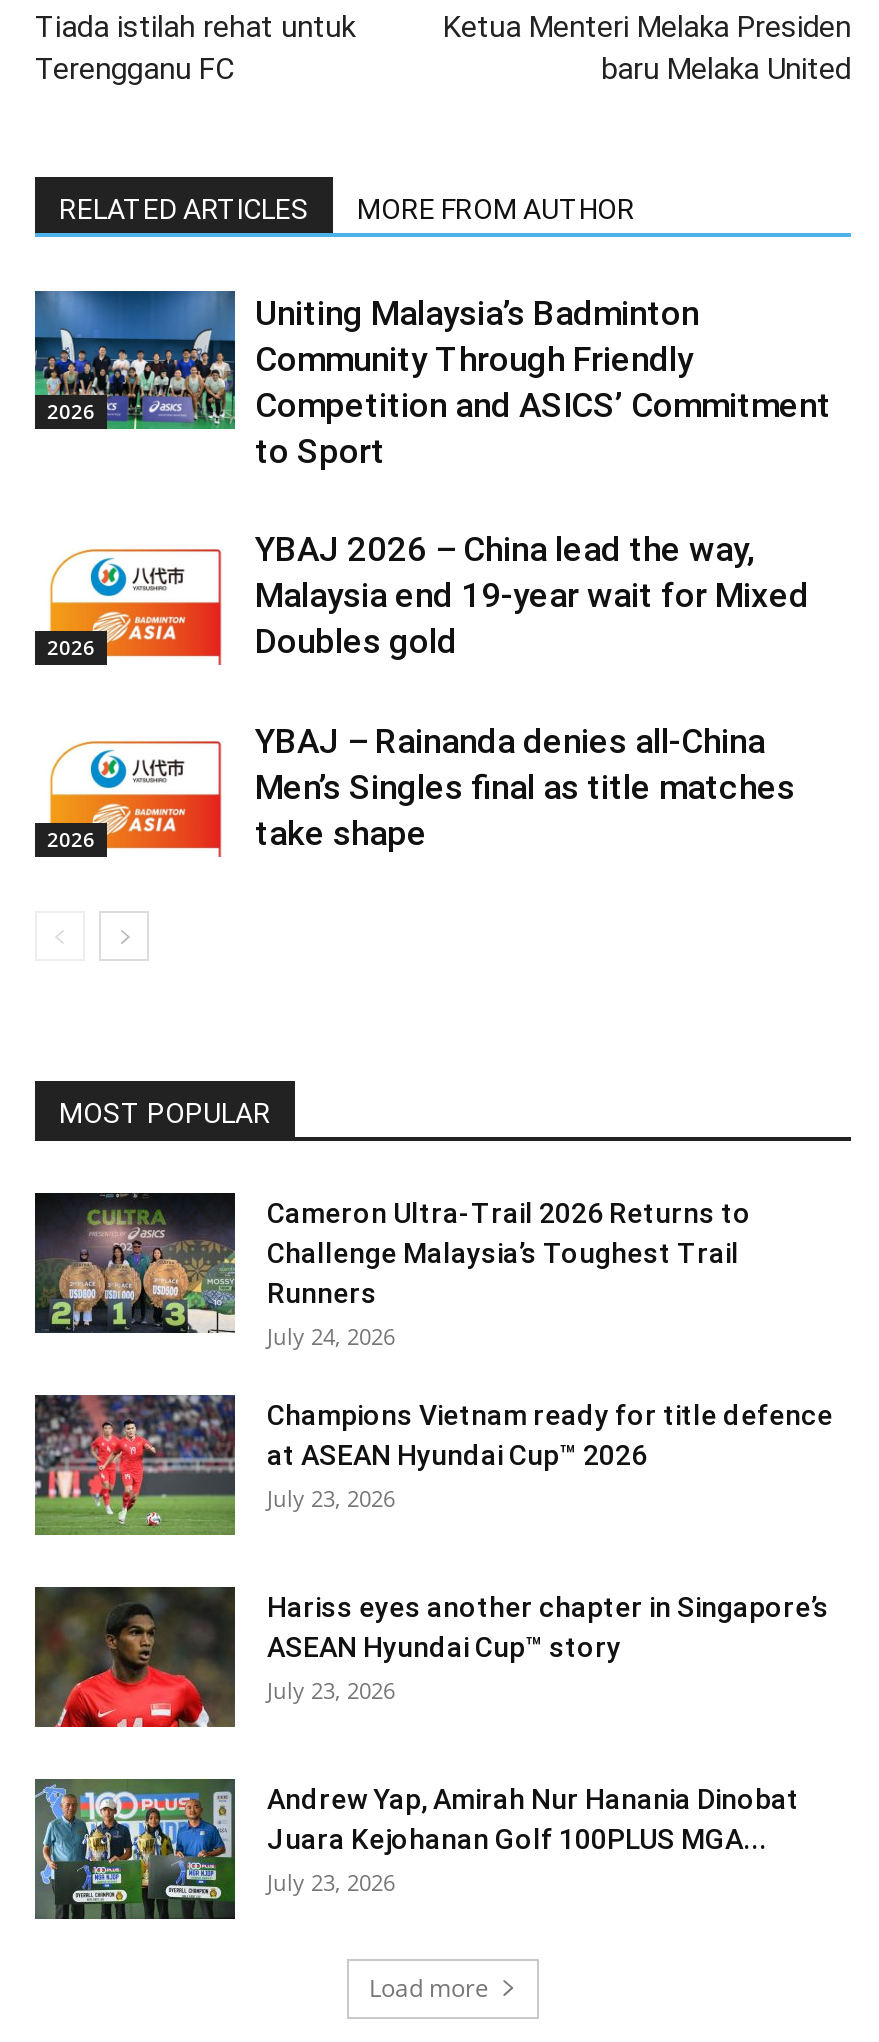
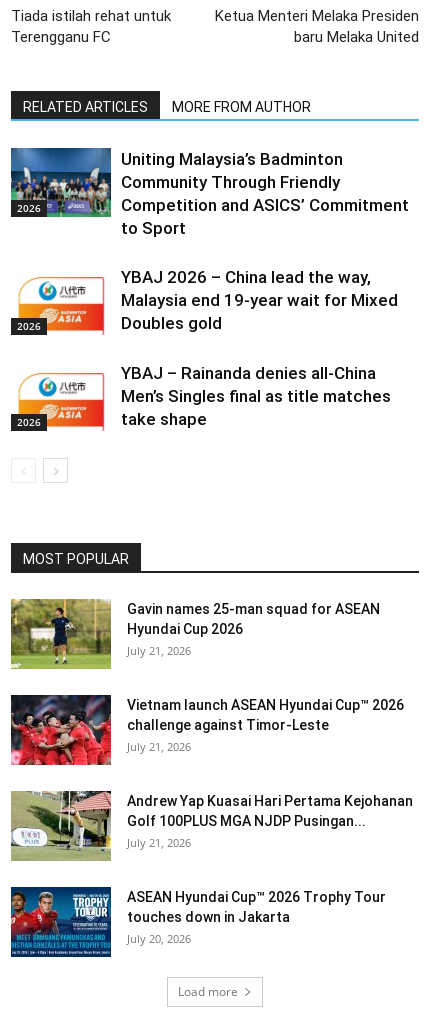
[33,1191,751,1352] [image] | Cameron Ultra-Trail 2026 Returns to | Challenge Malaysia’s Toughest Trail | Runners | July 24, 2026 -> [10,598,380,670] [image] | Gavin names 25-man squad for ASEAN | Hyundai Cup 2026 | July 21, 2026
[33,1393,833,1537] [image] | Champions Vietnam ready for title defence | at ASEAN Hyundai Cup™ 2026 | July 23, 2026 -> [10,694,404,766] [image] | Vietnam launch ASEAN Hyundai Cup™ 2026 | challenge against Timor-Leste | July 21, 2026
[33,1585,829,1729] [image] | Hariss eyes another chapter in Singapore’s | ASEAN Hyundai Cup™ story | July 23, 2026 -> [10,790,413,862] [image] | Andrew Yap Kuasai Hari Pertama Kejohanan | Golf 100PLUS MGA NJDP Pusingan... | July 21, 2026
[35,1777,799,1921] [image] | Andrew Yap, Amirah Nur Hanania Dinobat | Juara Kejohanan Golf 100PLUS MGA... | July 23, 2026 -> [10,886,386,957] [image] | ASEAN Hyundai Cup™ 2026 Trophy Tour | touches down in Jakarta | July 20, 2026

